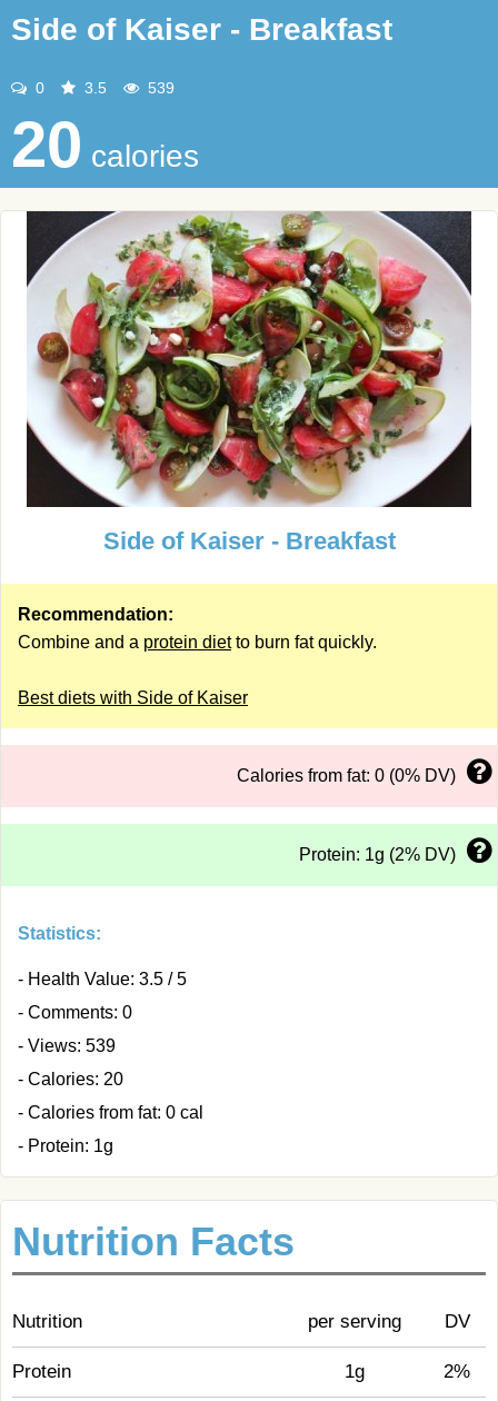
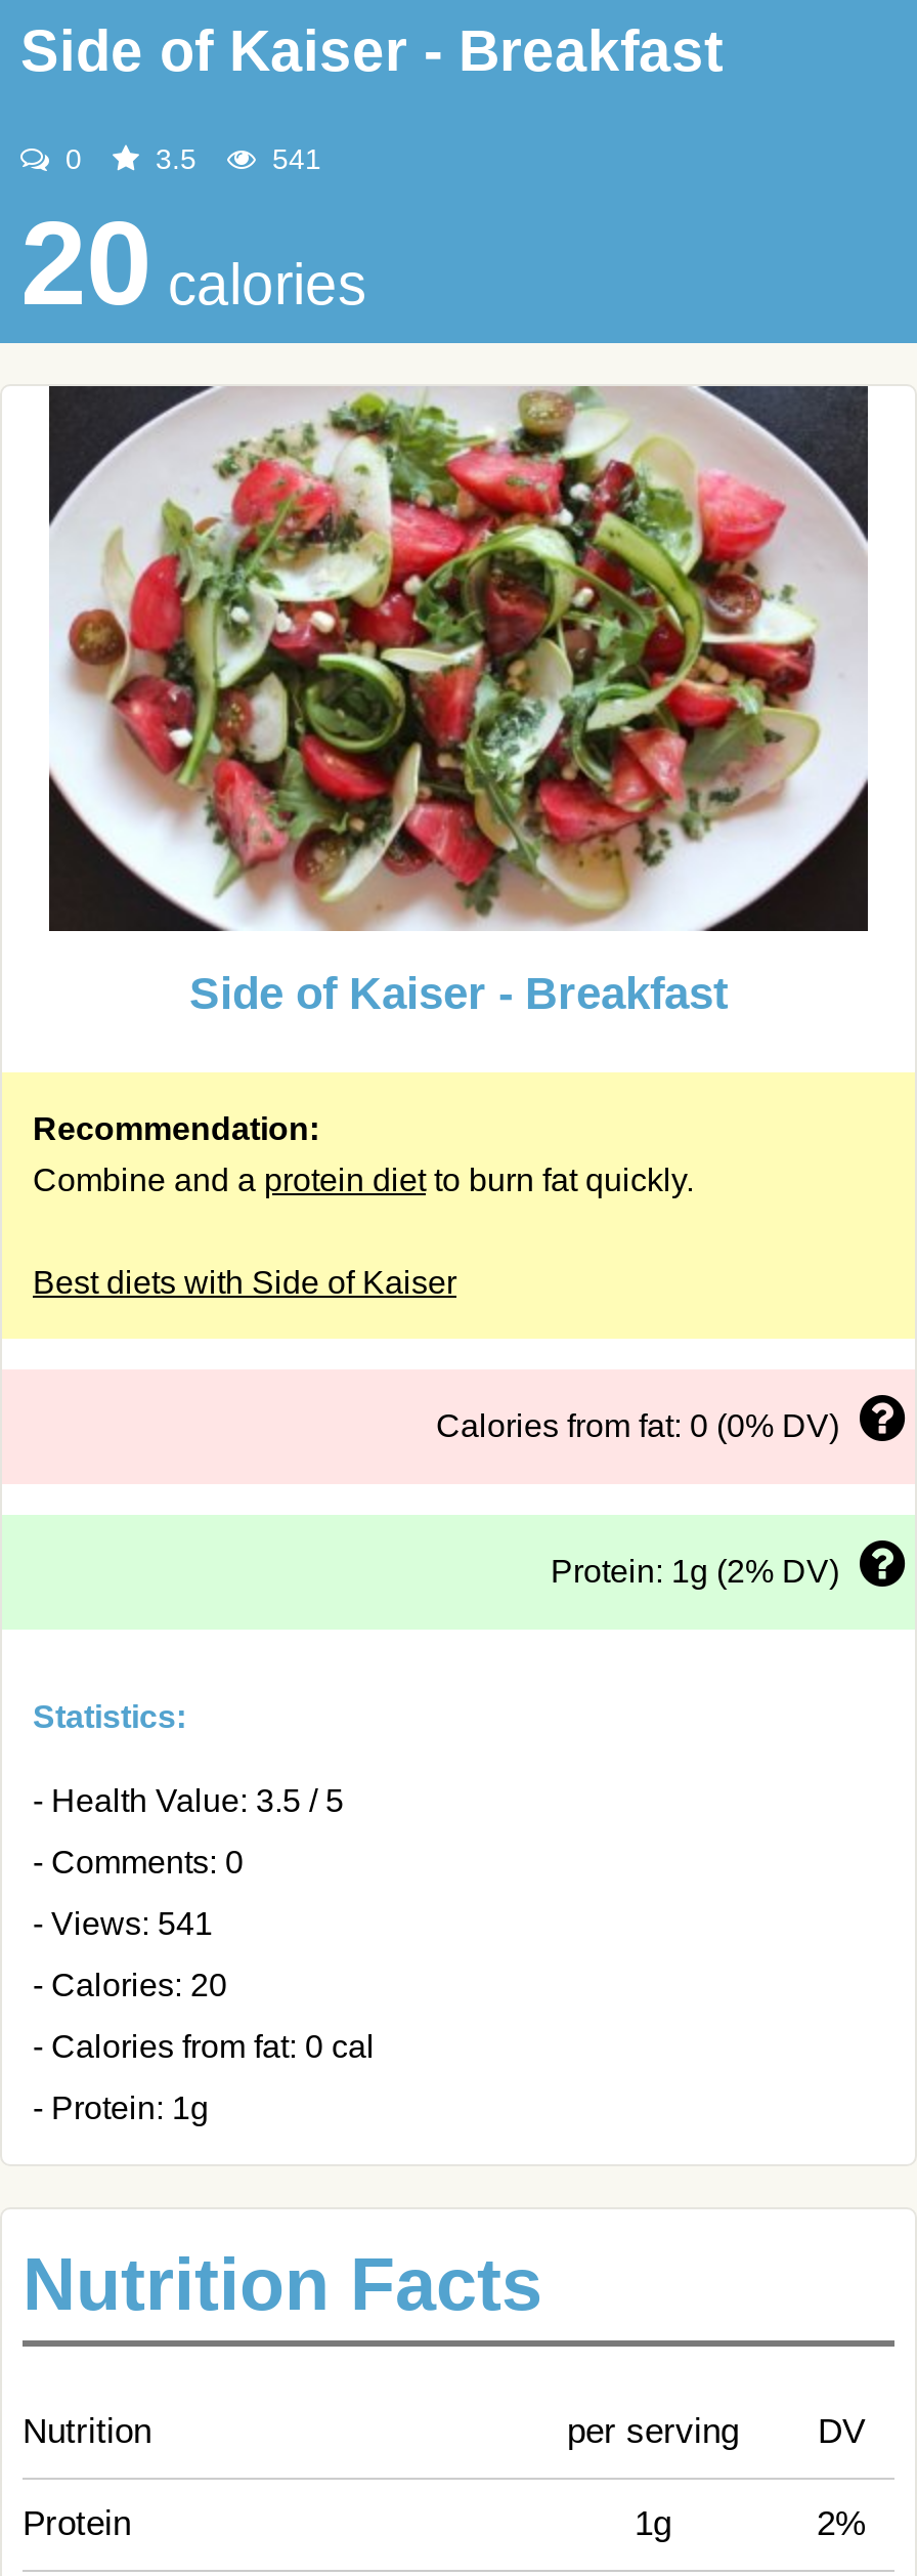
[143,79,175,97] 539 -> [264,142,321,175] 541
[18,1036,116,1055] - Views: 539 -> [33,1906,213,1941] - Views: 541

